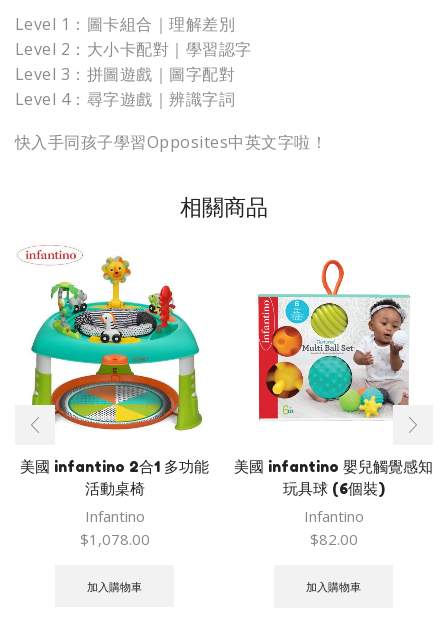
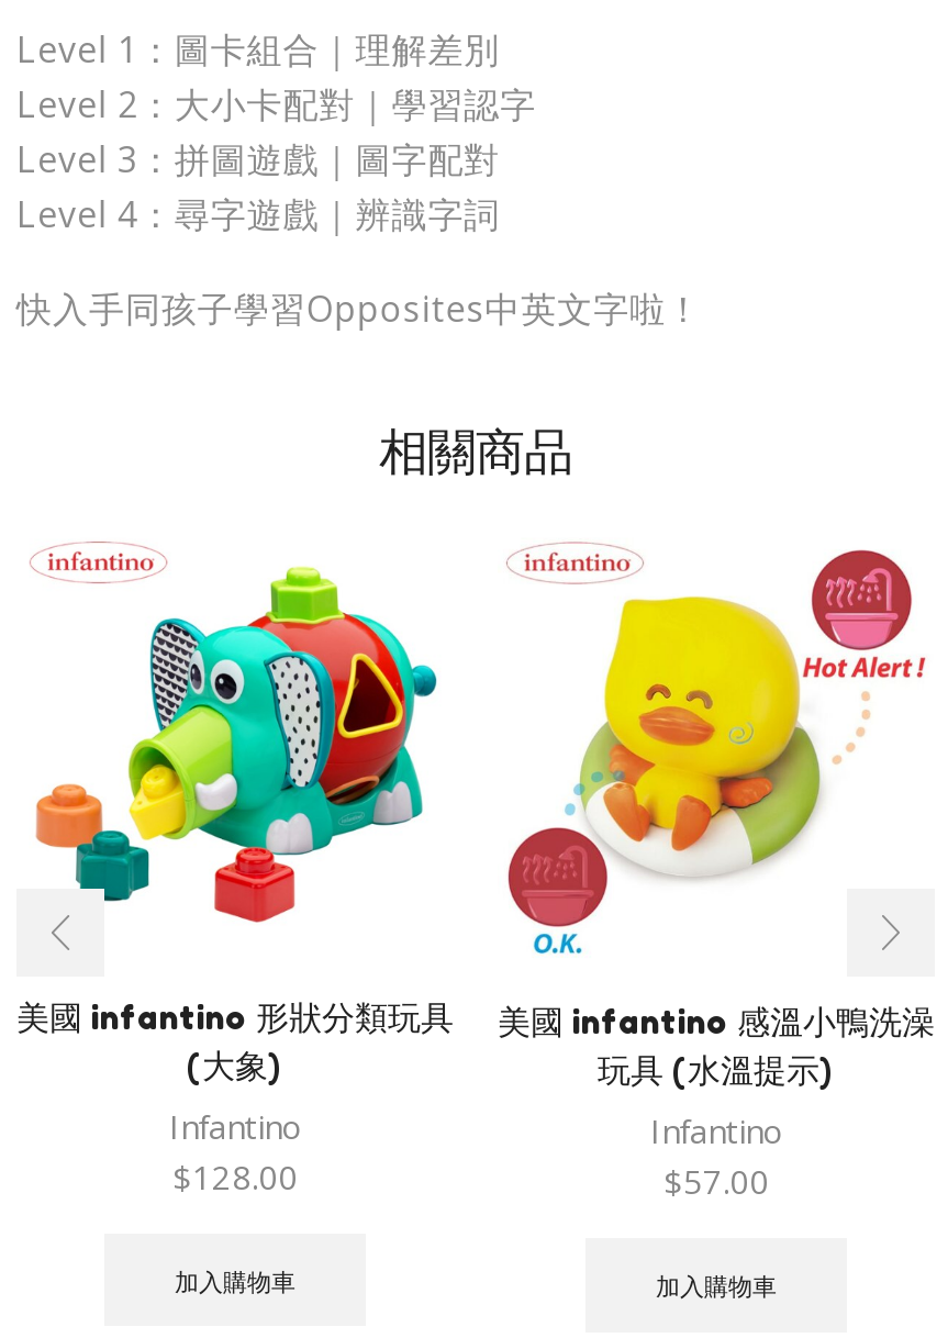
[20,245,209,497] [image] | 美國 infantino 2合1 多功能 | 活動桌椅 -> [16,548,454,1084] [image] | 美國 infantino 形狀分類玩具 | (大象)
[234,254,433,497] [image] | 美國 infantino 嬰兒觸覺感知 | 玩具球 (6個裝) -> [498,548,935,1089] [image] | 美國 infantino 感溫小鴨洗澡 | 玩具 (水溫提示)
[79,529,149,549] $1,078.00 -> [172,1154,298,1198] $128.00
[309,529,357,549] $82.00 -> [663,1159,769,1203] $57.00

